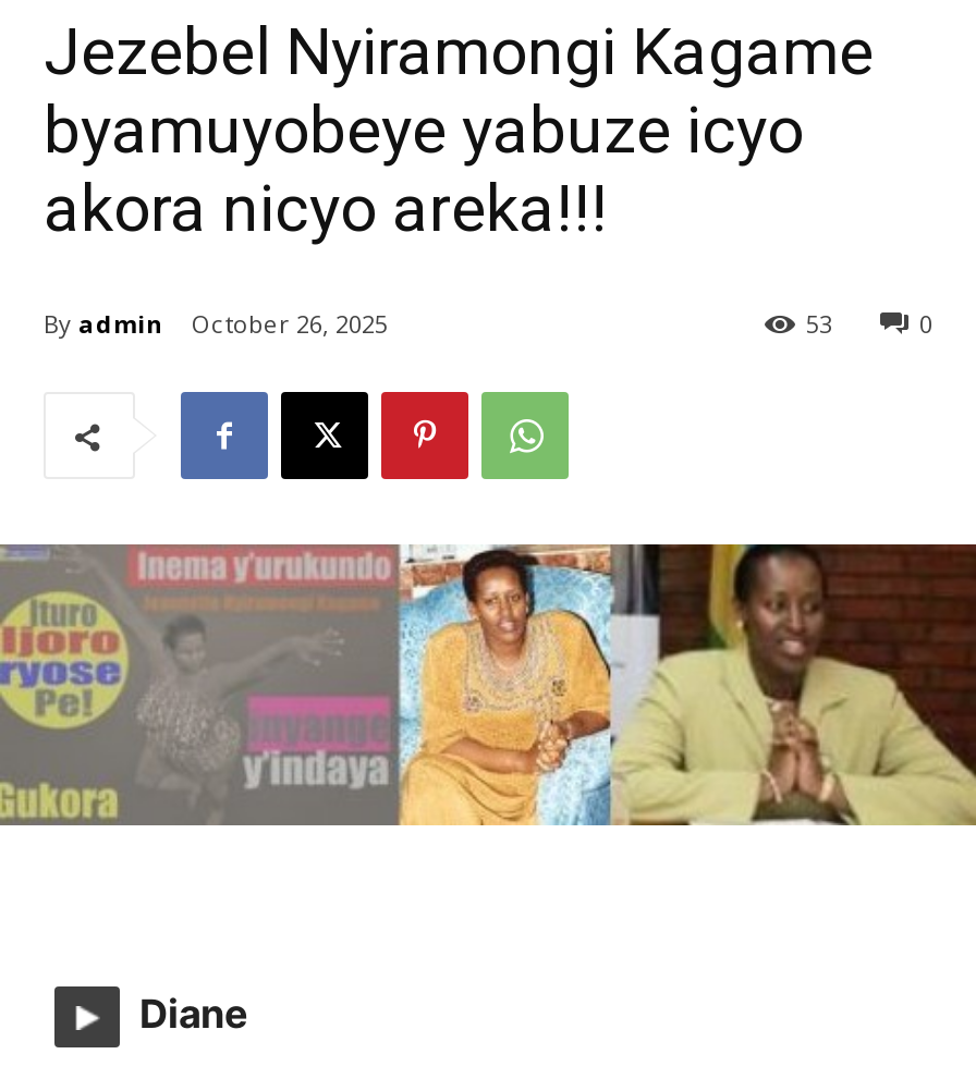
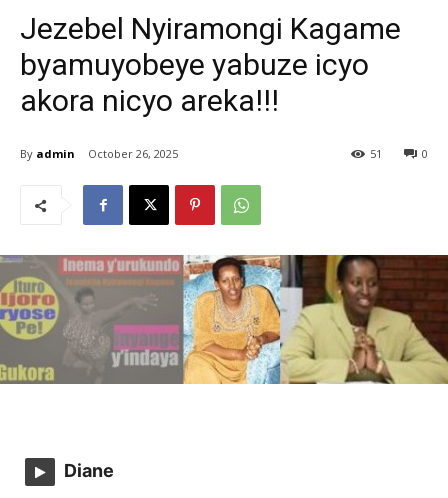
[806,307,832,340] 53 -> [370,146,382,161] 51

